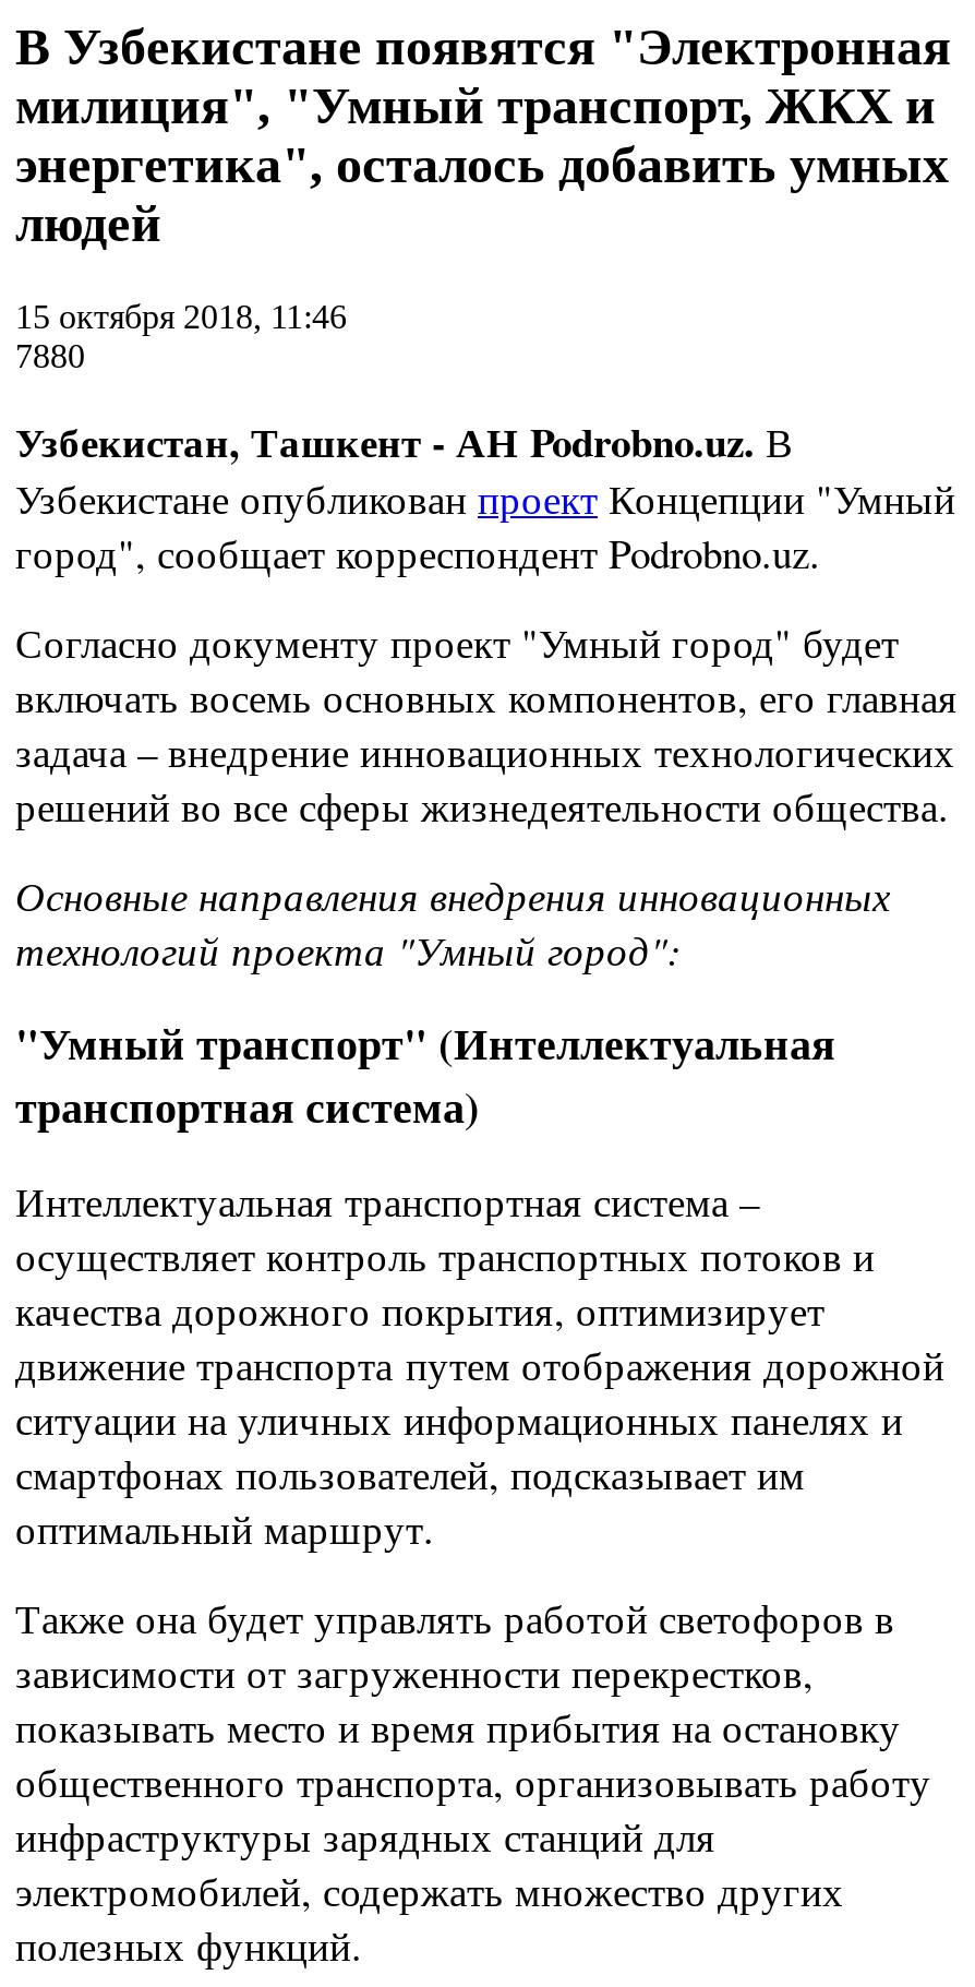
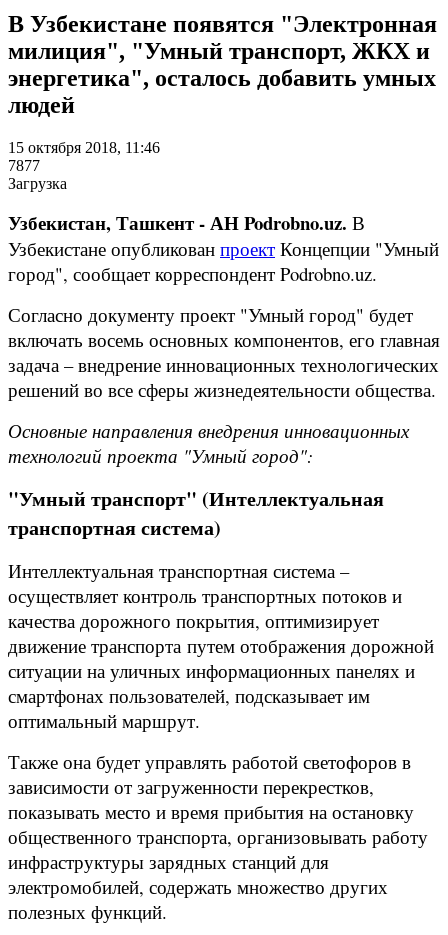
[15,337,85,374] 7880 -> [8,157,67,192] 7877 | Загрузка

